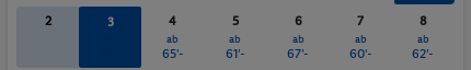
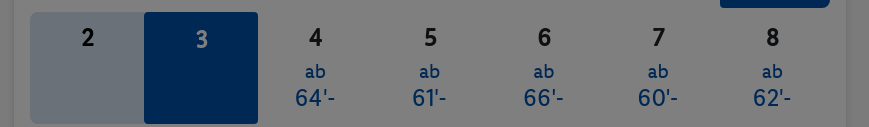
[162,46,184,61] 65'- -> [295,84,337,112] 64'-
[287,46,309,61] 67'- -> [523,84,565,112] 66'-

